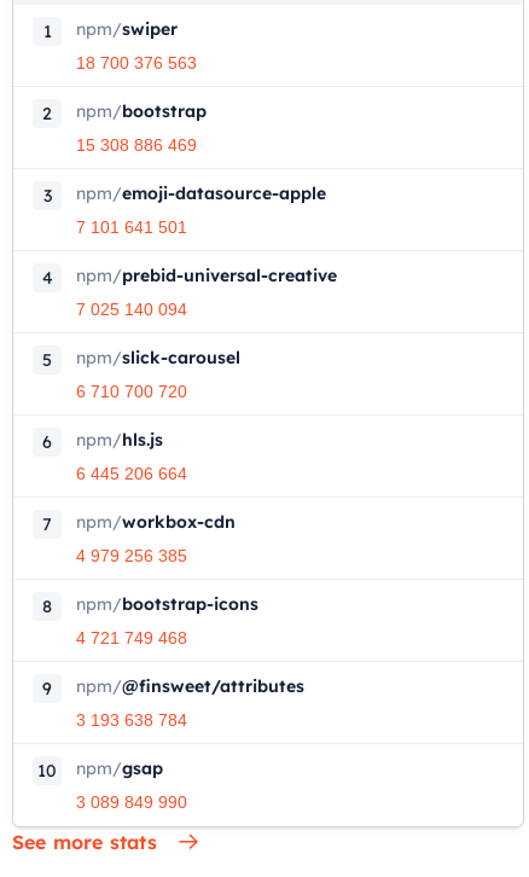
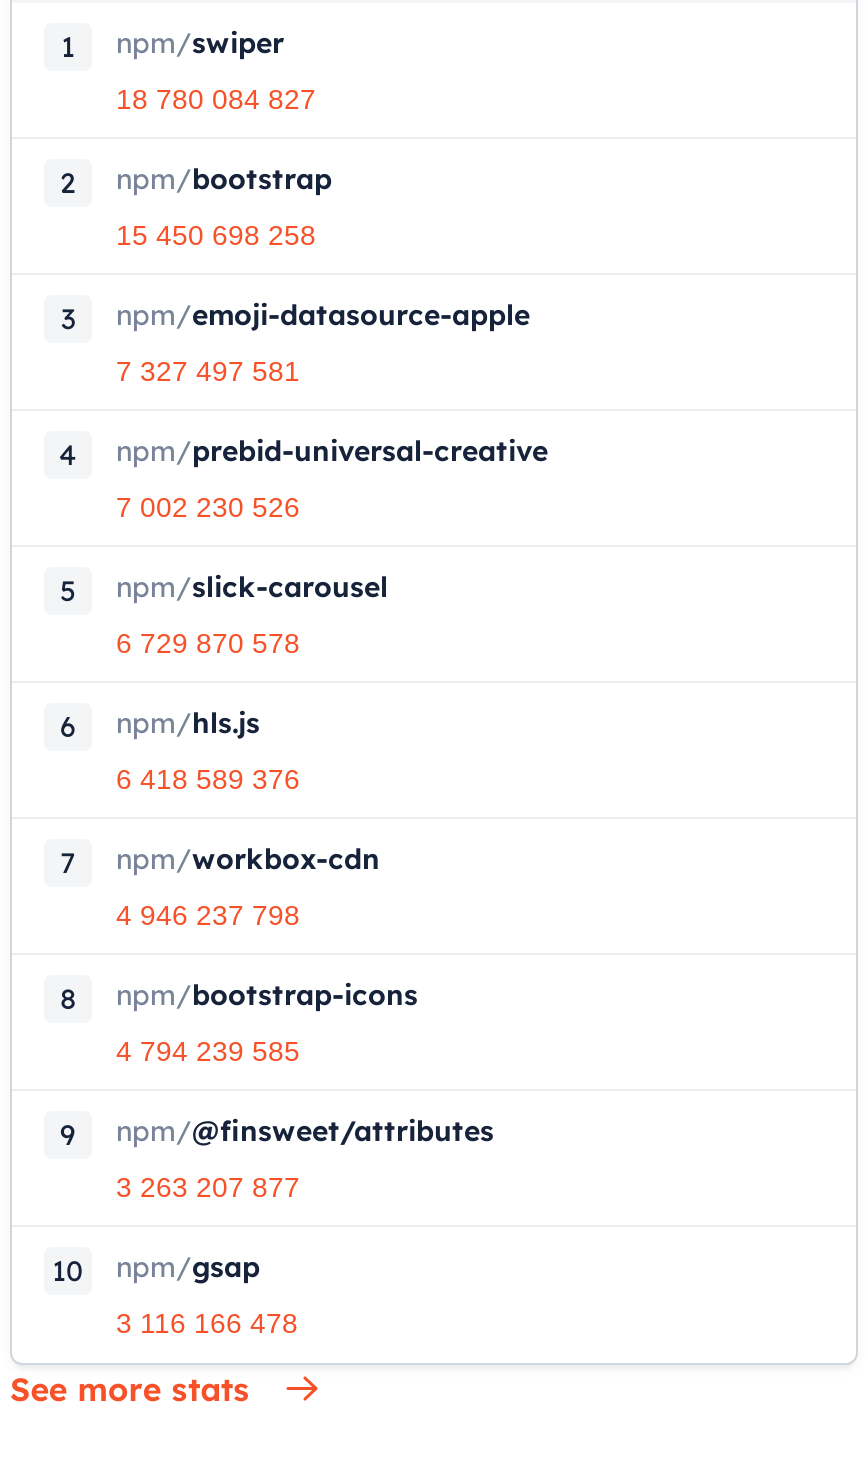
[76,53,197,72] 18 700 376 563 -> [116,83,316,115] 18 780 084 827
[76,135,197,155] 15 308 886 469 -> [116,219,316,251] 15 450 698 258
[76,217,187,237] 7 101 641 501 -> [116,355,300,387] 7 327 497 581
[76,300,187,319] 7 025 140 094 -> [116,491,300,523] 7 002 230 526
[76,382,187,401] 6 710 700 720 -> [116,627,300,659] 6 729 870 578
[76,464,187,483] 6 445 206 664 -> [116,763,300,795] 6 418 589 376
[76,546,187,565] 4 979 256 385 -> [116,899,300,931] 4 946 237 798
[76,628,187,647] 4 721 749 468 -> [116,1035,300,1067] 4 794 239 585
[76,710,187,730] 3 193 638 784 -> [116,1171,300,1203] 3 263 207 877
[76,792,187,812] 3 089 849 990 -> [116,1307,298,1339] 3 116 166 478

